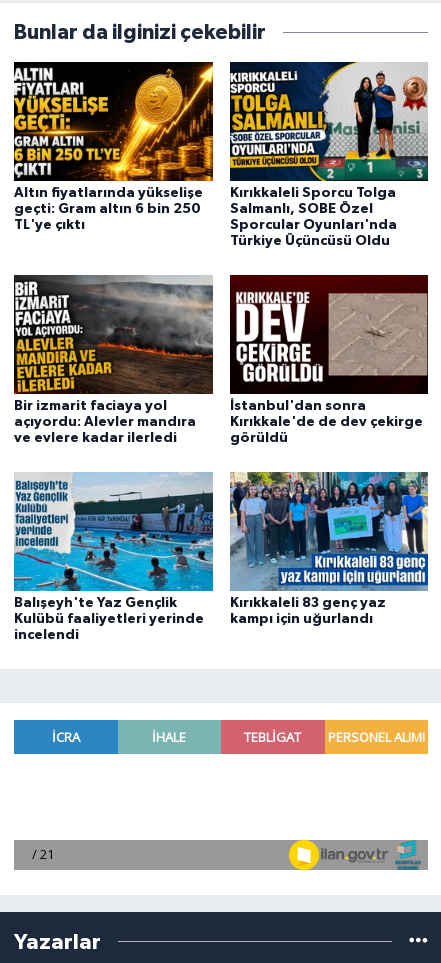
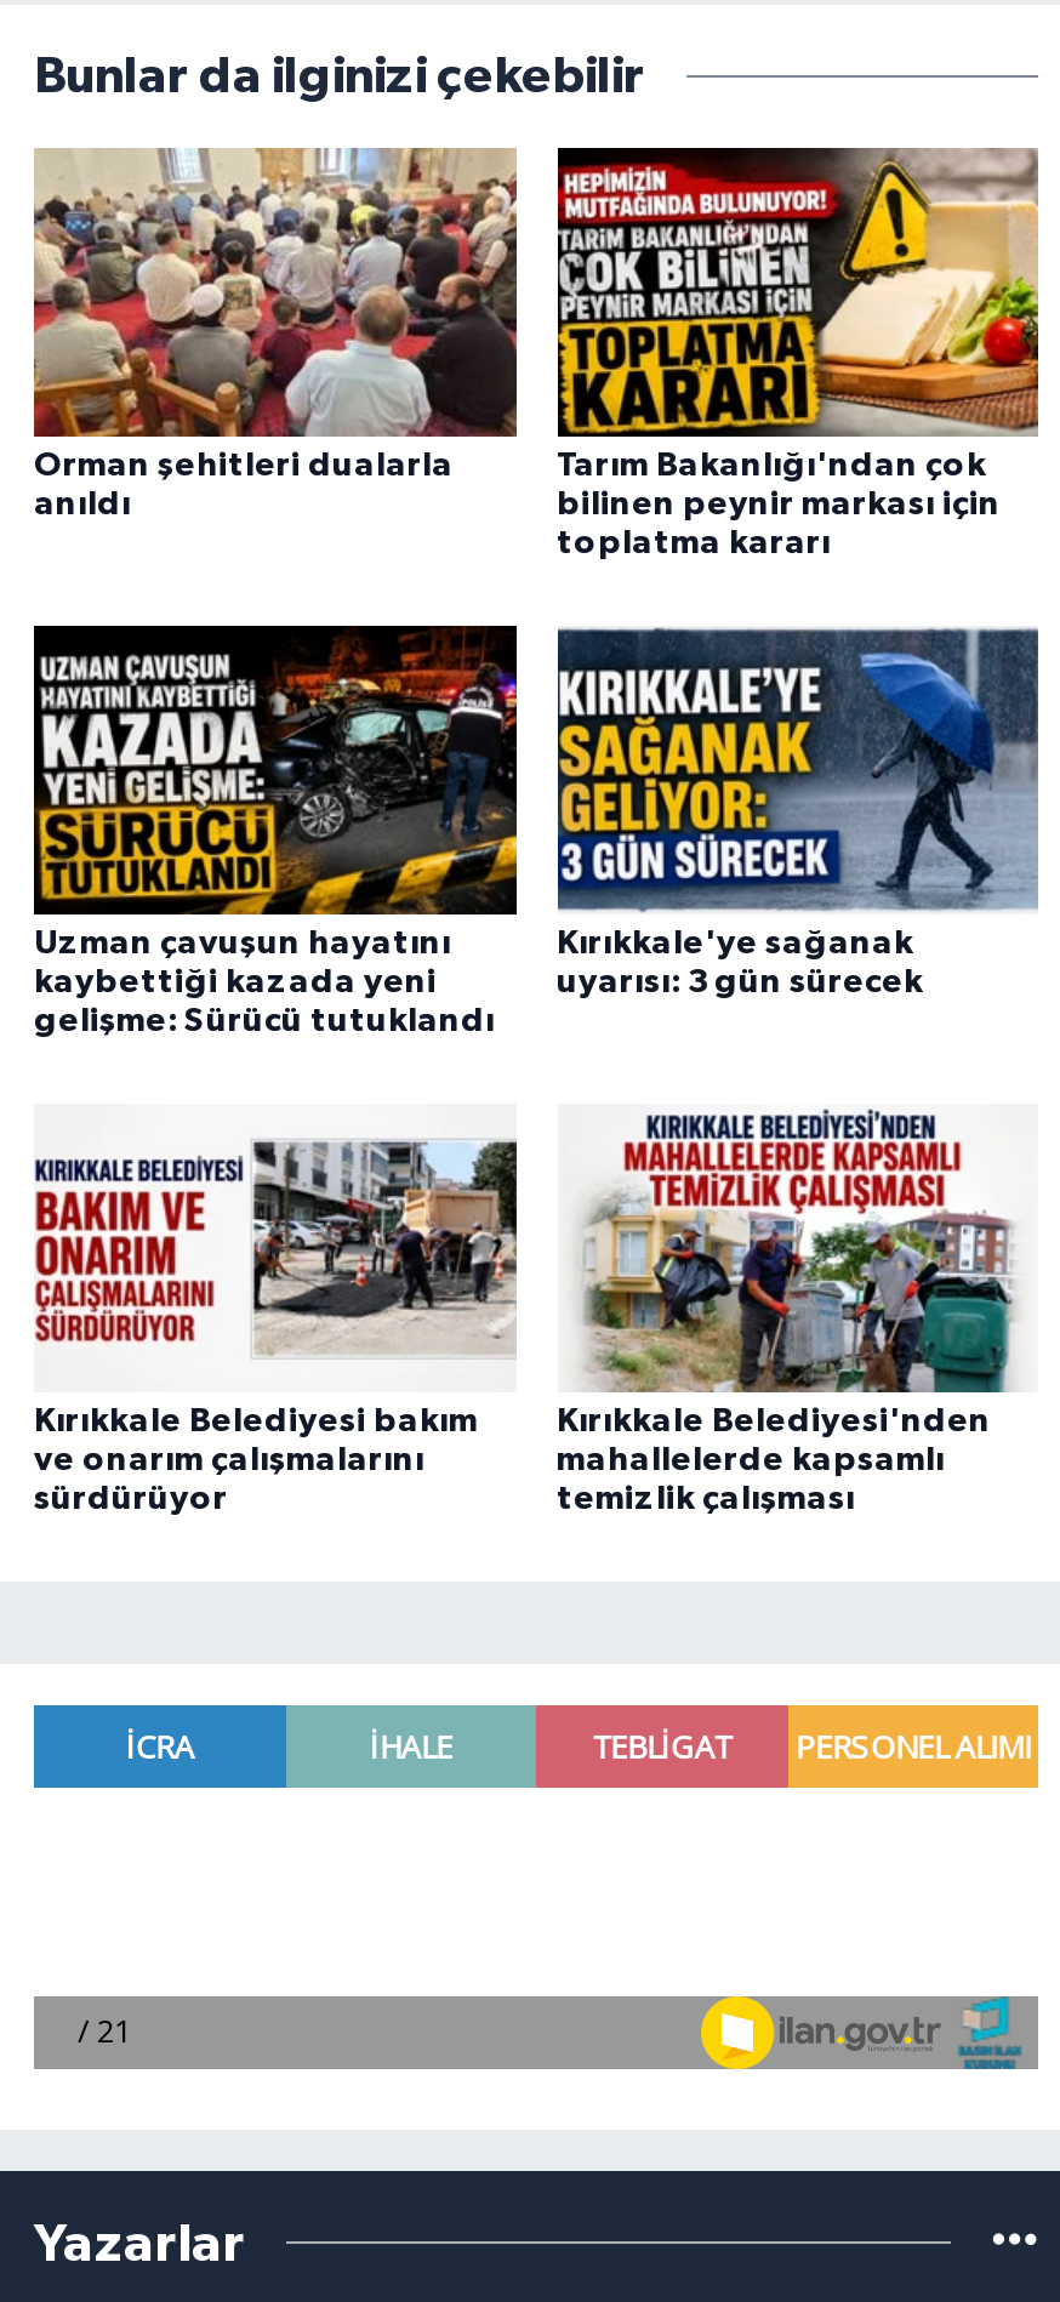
[13,61,214,232] [image] | Altın fiyatlarında yükselişe | geçti: Gram altın 6 bin 250 | TL'ye çıktı -> [32,146,517,522] [image] | Orman şehitleri dualarla | anıldı
[229,62,429,248] [image] | Kırıkkaleli Sporcu Tolga | Salmanlı, SOBE Özel | Sporcular Oyunları'nda | Türkiye Üçüncüsü Oldu -> [555,148,1041,561] [image] | Tarım Bakanlığı'ndan çok | bilinen peynir markası için | toplatma kararı
[14,274,214,445] [image] | Bir izmarit faciaya yol | açıyordu: Alevler mandıra | ve evlere kadar ilerledi -> [34,623,519,1039] [image] | Uzman çavuşun hayatını | kaybettiği kazada yeni | gelişme: Sürücü tutuklandı
[229,274,429,445] [image] | İstanbul'dan sonra | Kırıkkale'de de dev çekirge | görüldü -> [555,626,1041,1000] [image] | Kırıkkale'ye sağanak | uyarısı: 3 gün sürecek
[13,472,214,642] [image] | Balışeyh'te Yaz Gençlik | Kulübü faaliyetleri yerinde | incelendi -> [34,1140,517,1516] [image] | Kırıkkale Belediyesi bakım | ve onarım çalışmalarını | sürdürüyor
[229,471,429,626] [image] | Kırıkkaleli 83 genç yaz | kampı için uğurlandı -> [557,1109,1038,1516] [image] | Kırıkkale Belediyesi'nden | mahallelerde kapsamlı | temizlik çalışması

